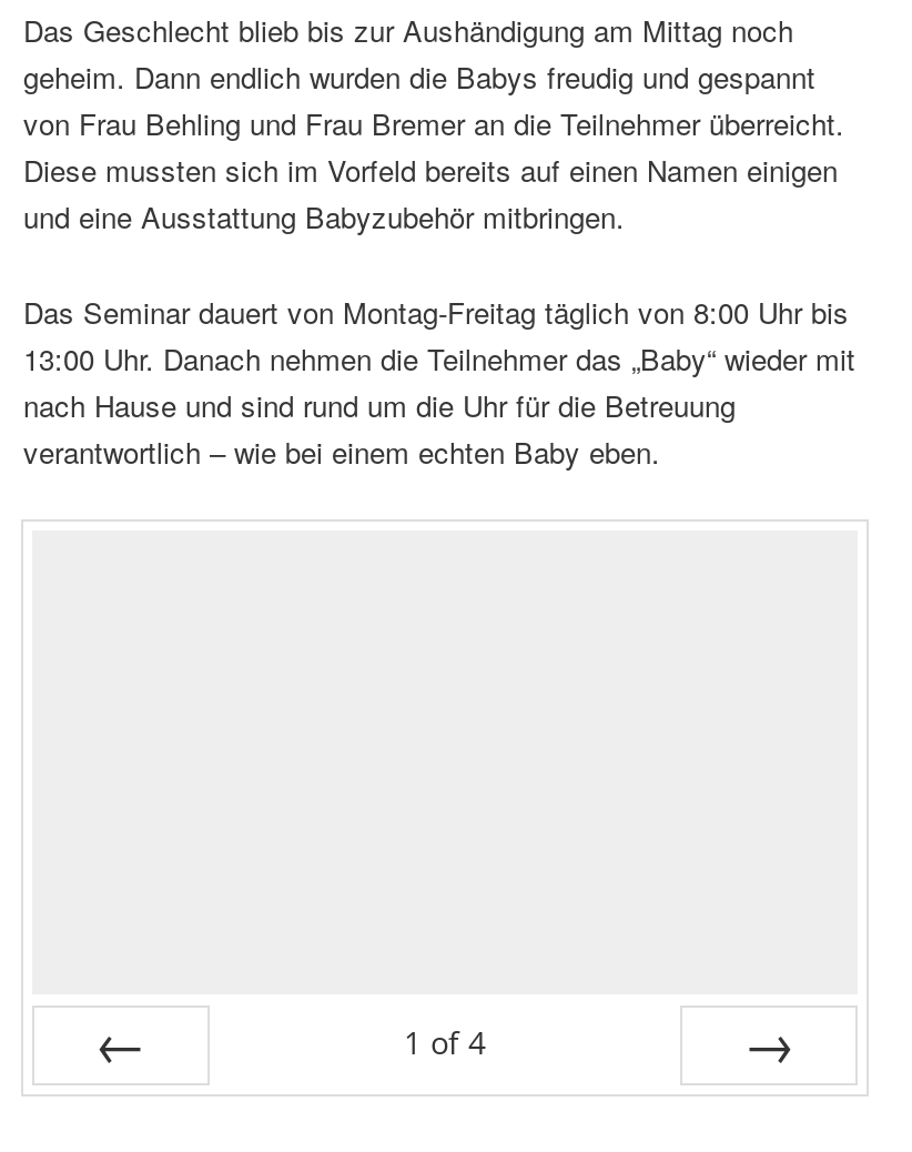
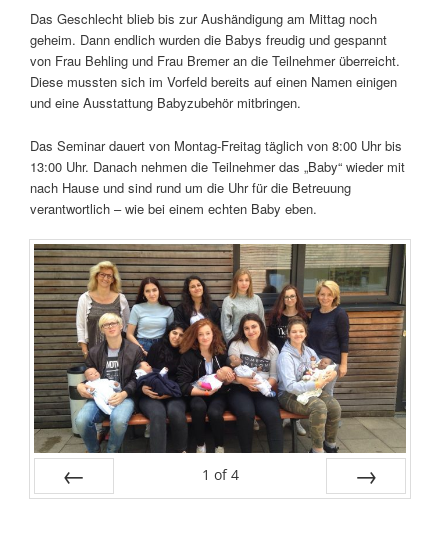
none -> [33,243,407,454] [image]

